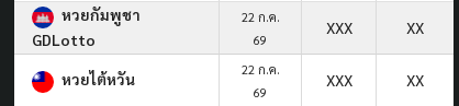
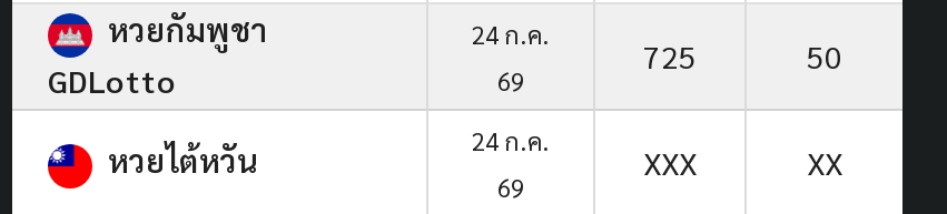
[241,9,279,25] 22 ก.ค. -> [472,17,550,51] 24 ก.ค.
[326,17,424,37] XXX | XX -> [643,35,842,75] 725 | 50
[241,61,279,77] 22 ก.ค. -> [472,124,550,157] 24 ก.ค.

